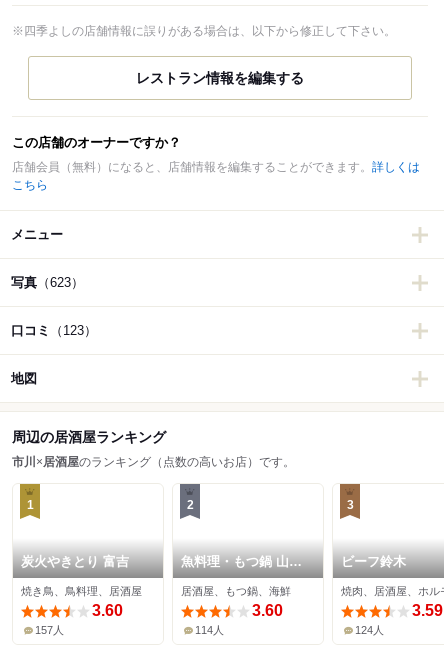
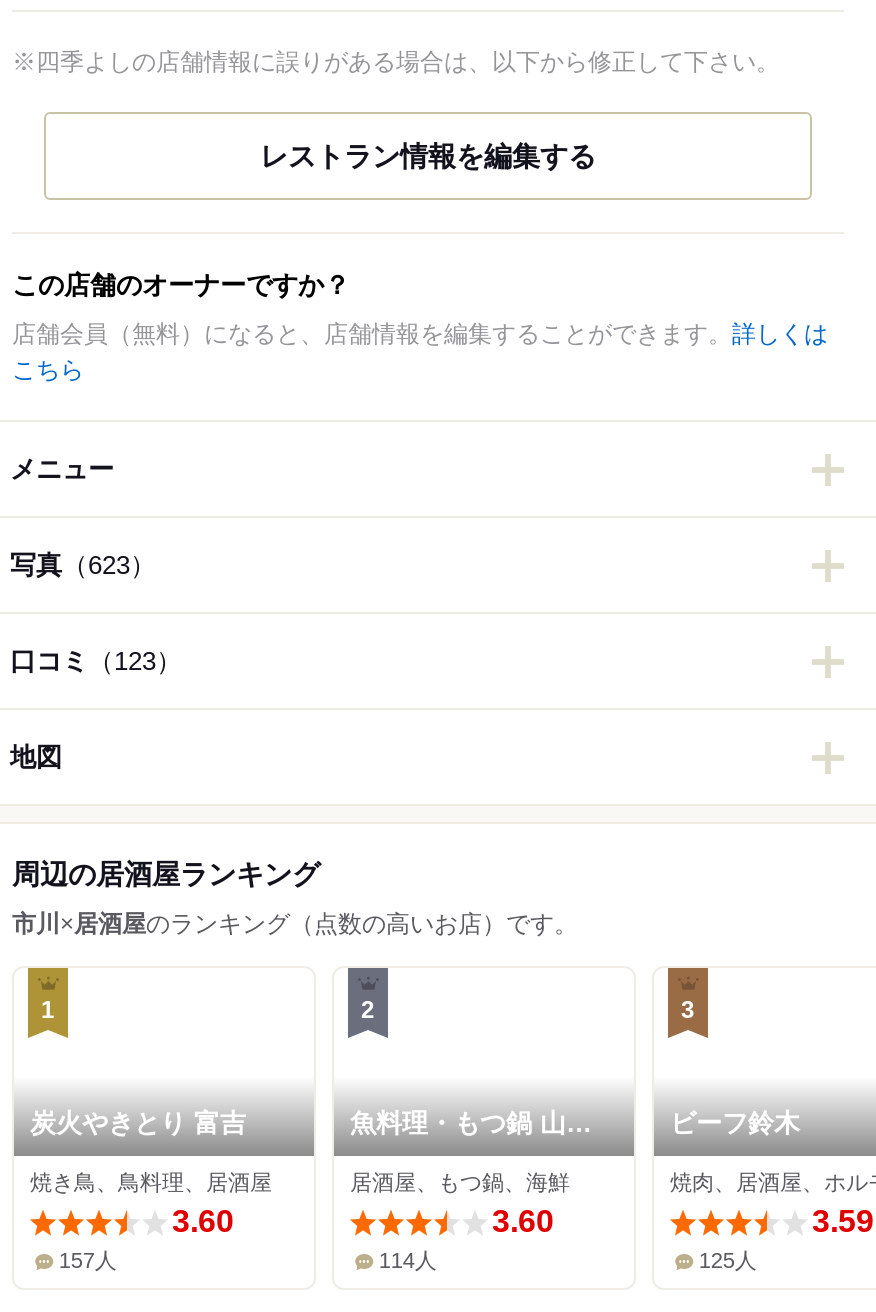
[355,624,384,636] 124人 -> [699,1248,757,1272] 125人

